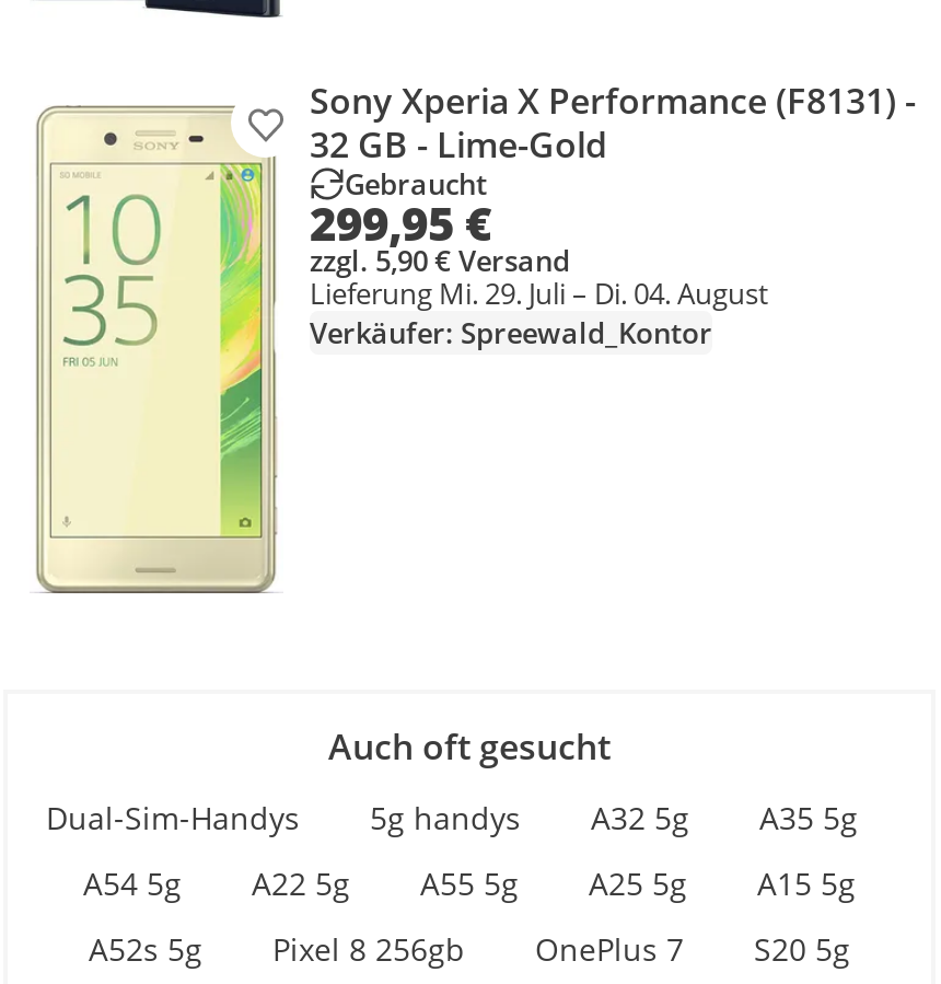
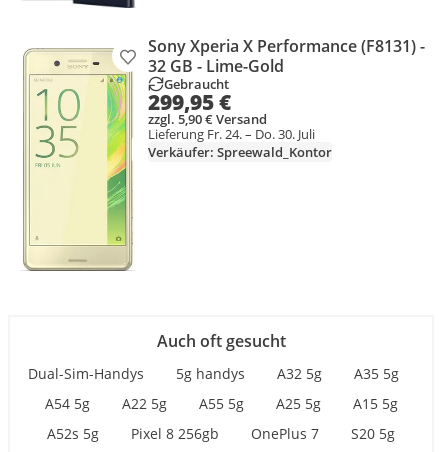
[310,274,769,313] Lieferung Mi. 29. Juli – Di. 04. August -> [148,125,315,143] Lieferung Fr. 24. – Do. 30. Juli

